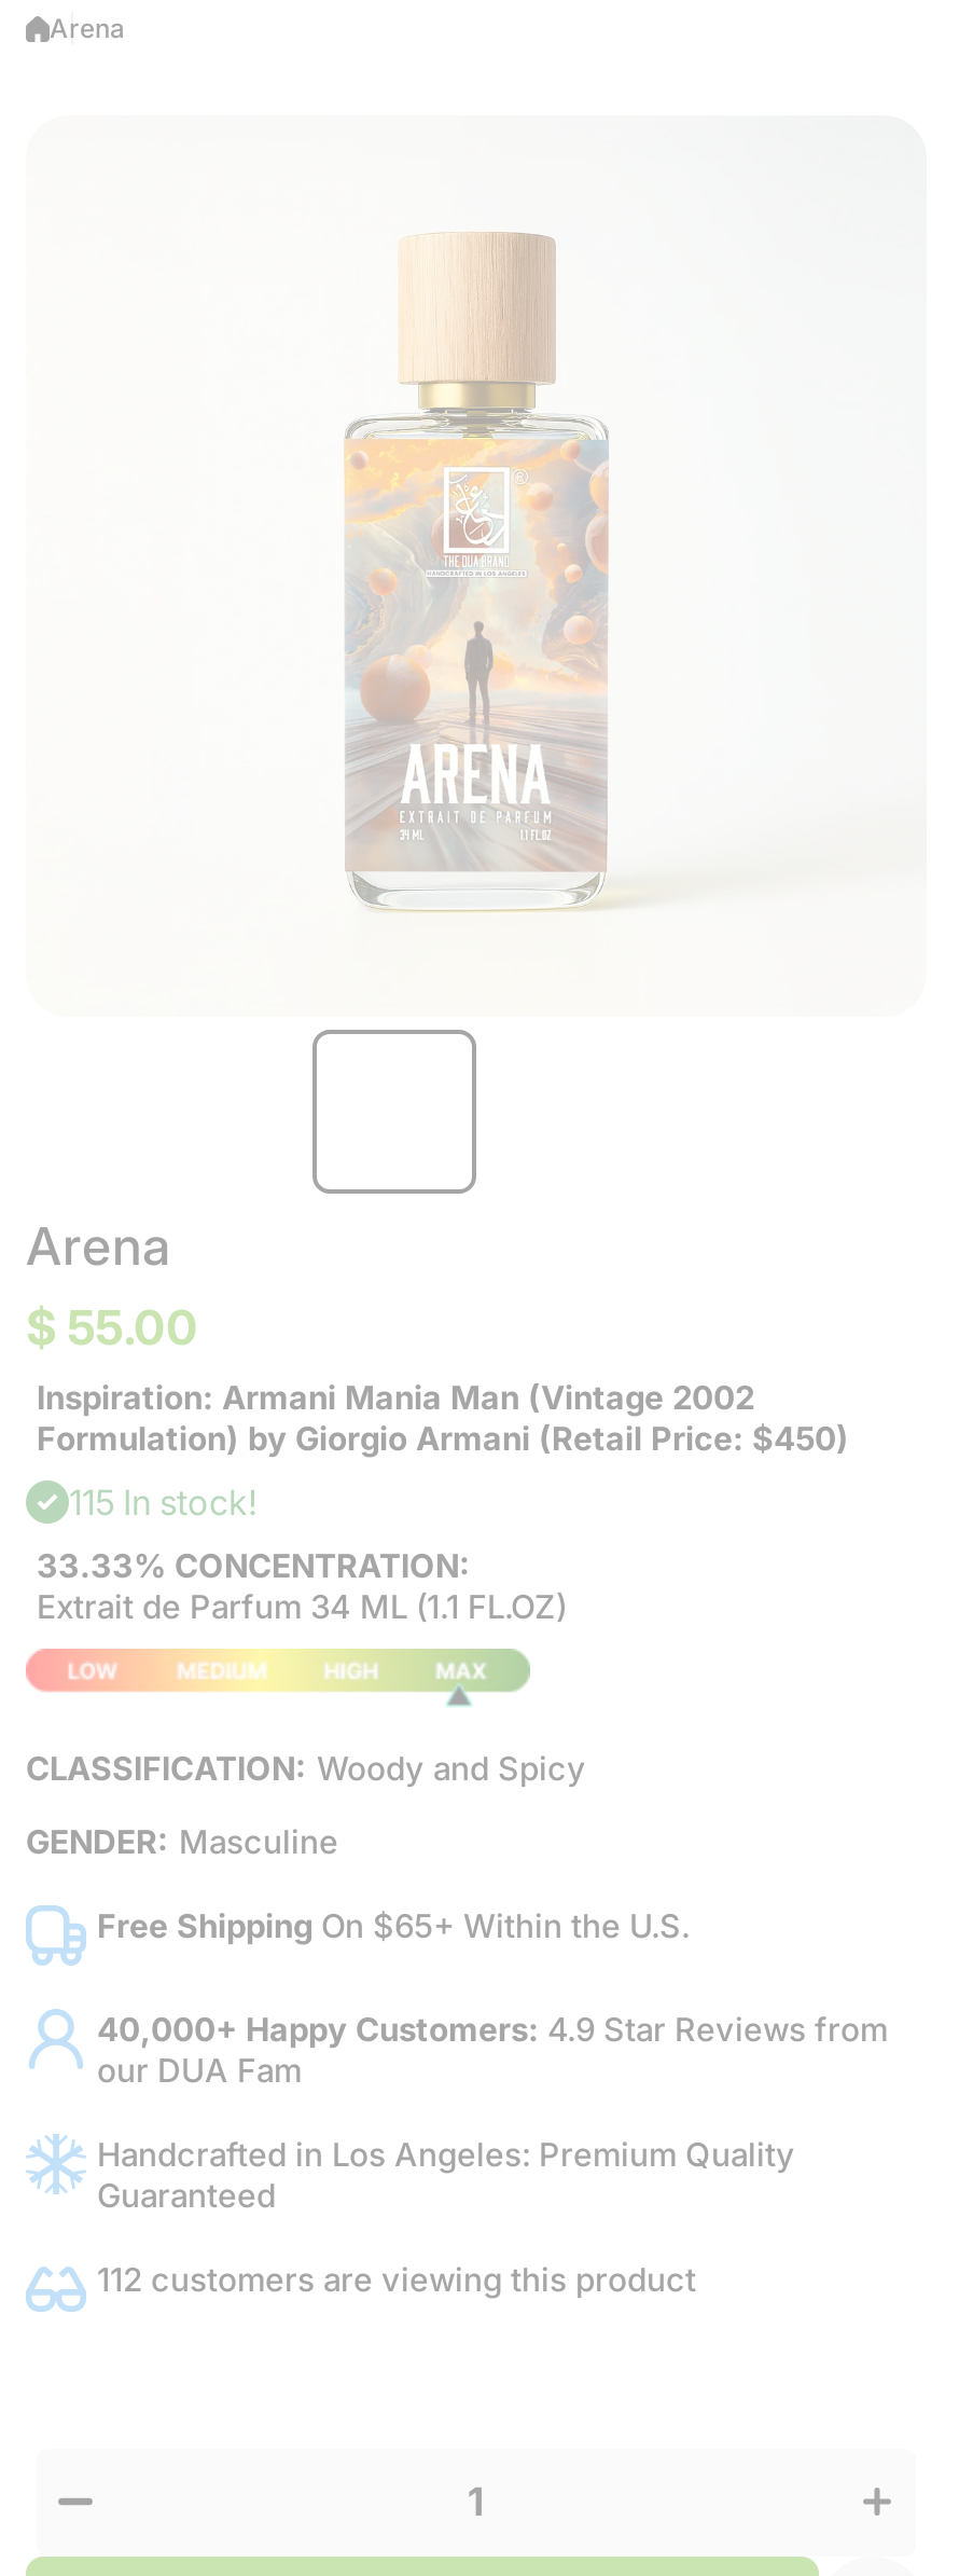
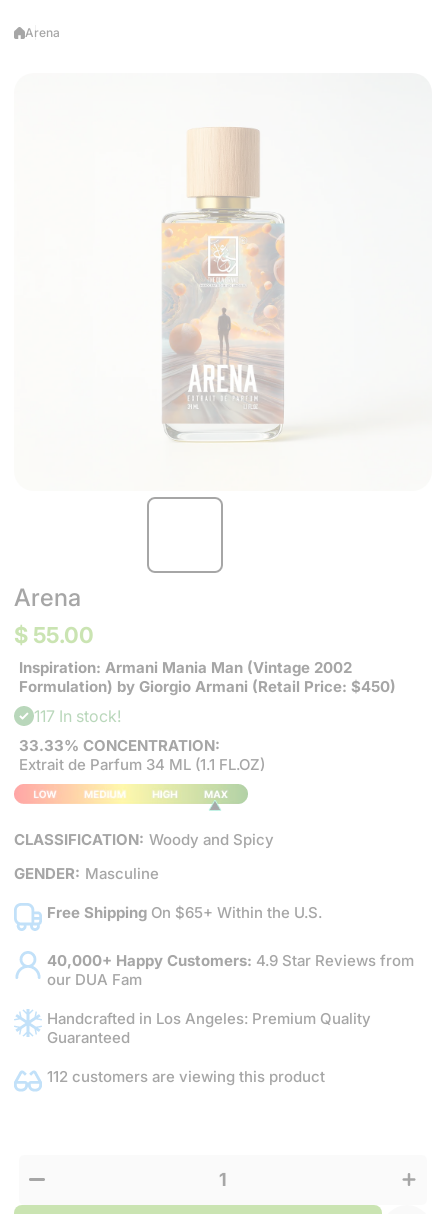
[69,1480,256,1523] 115 In stock! -> [34,706,121,726] 117 In stock!

